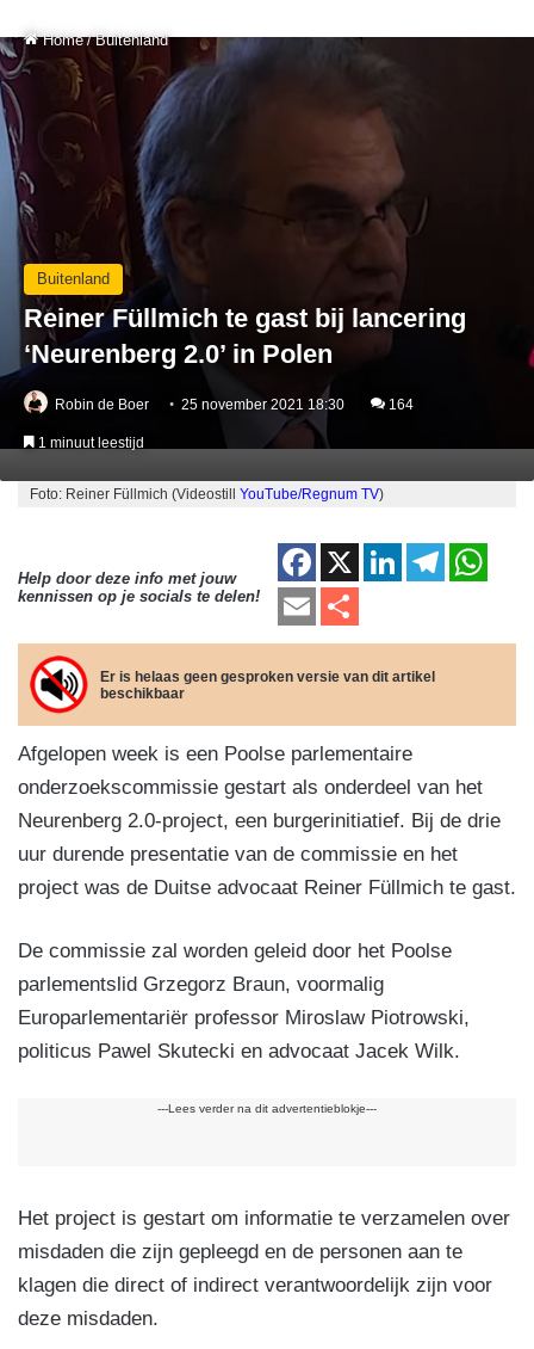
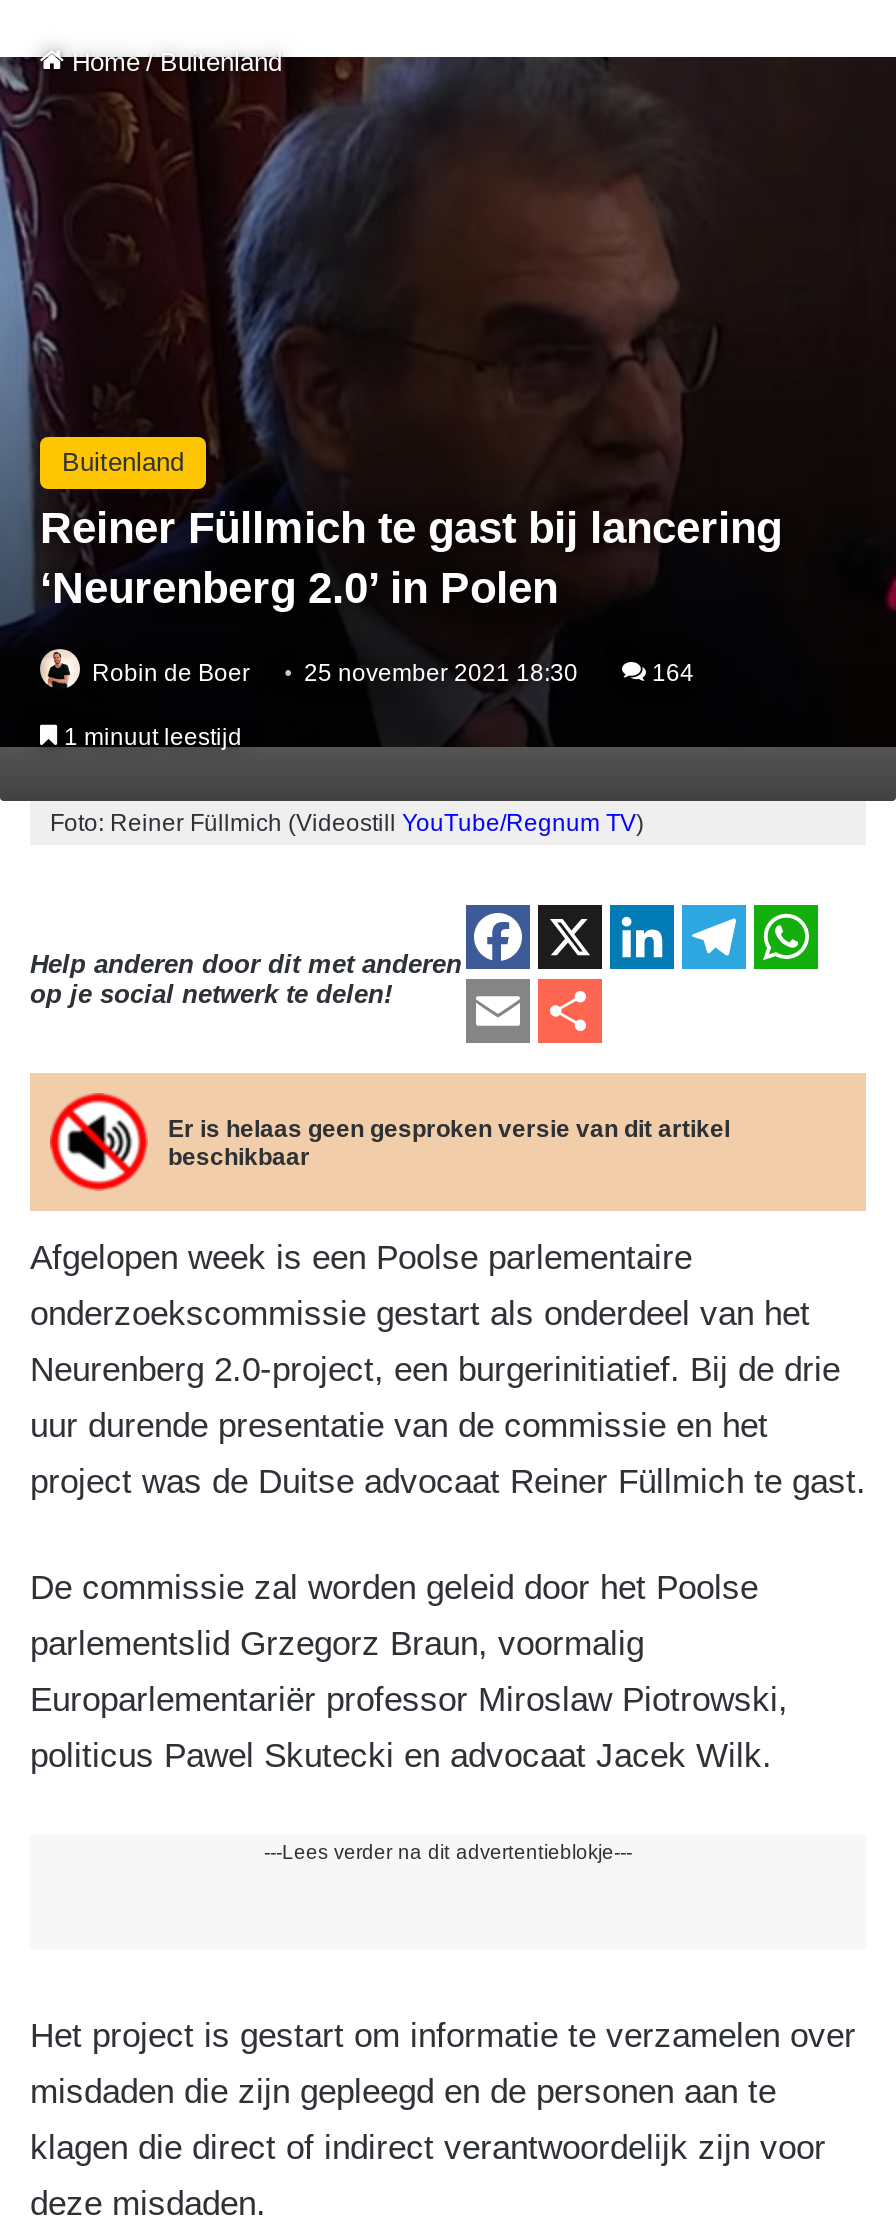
[18,569,236,587] Help door deze info met jouw -> [30,949,462,979] Help anderen door dit met anderen
[18,587,260,605] kennissen op je socials te delen! -> [30,979,392,1009] op je social netwerk te delen!

